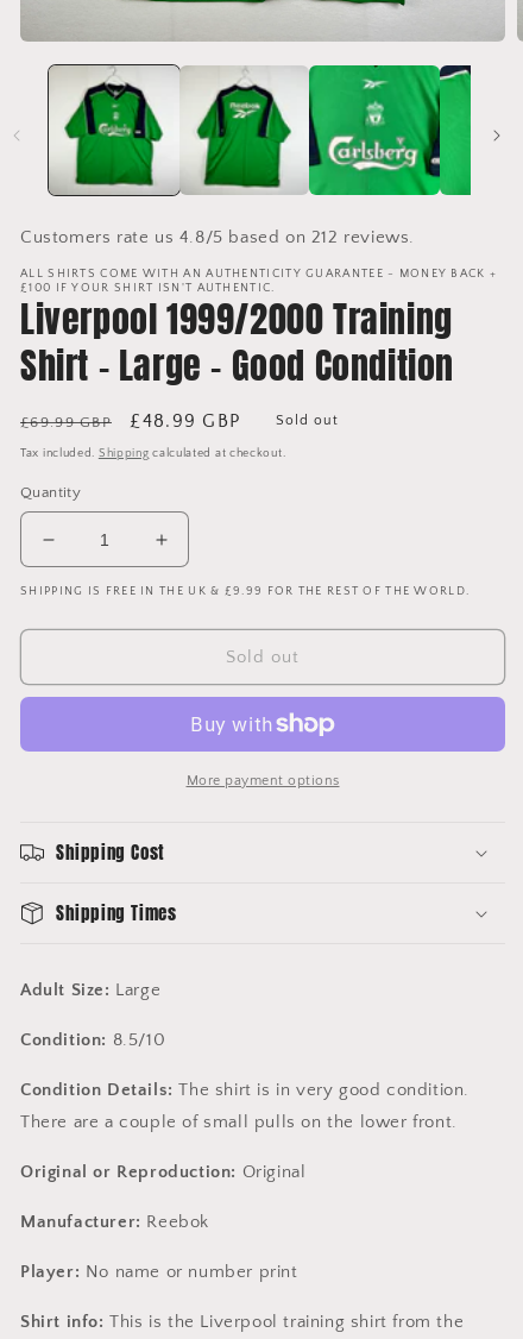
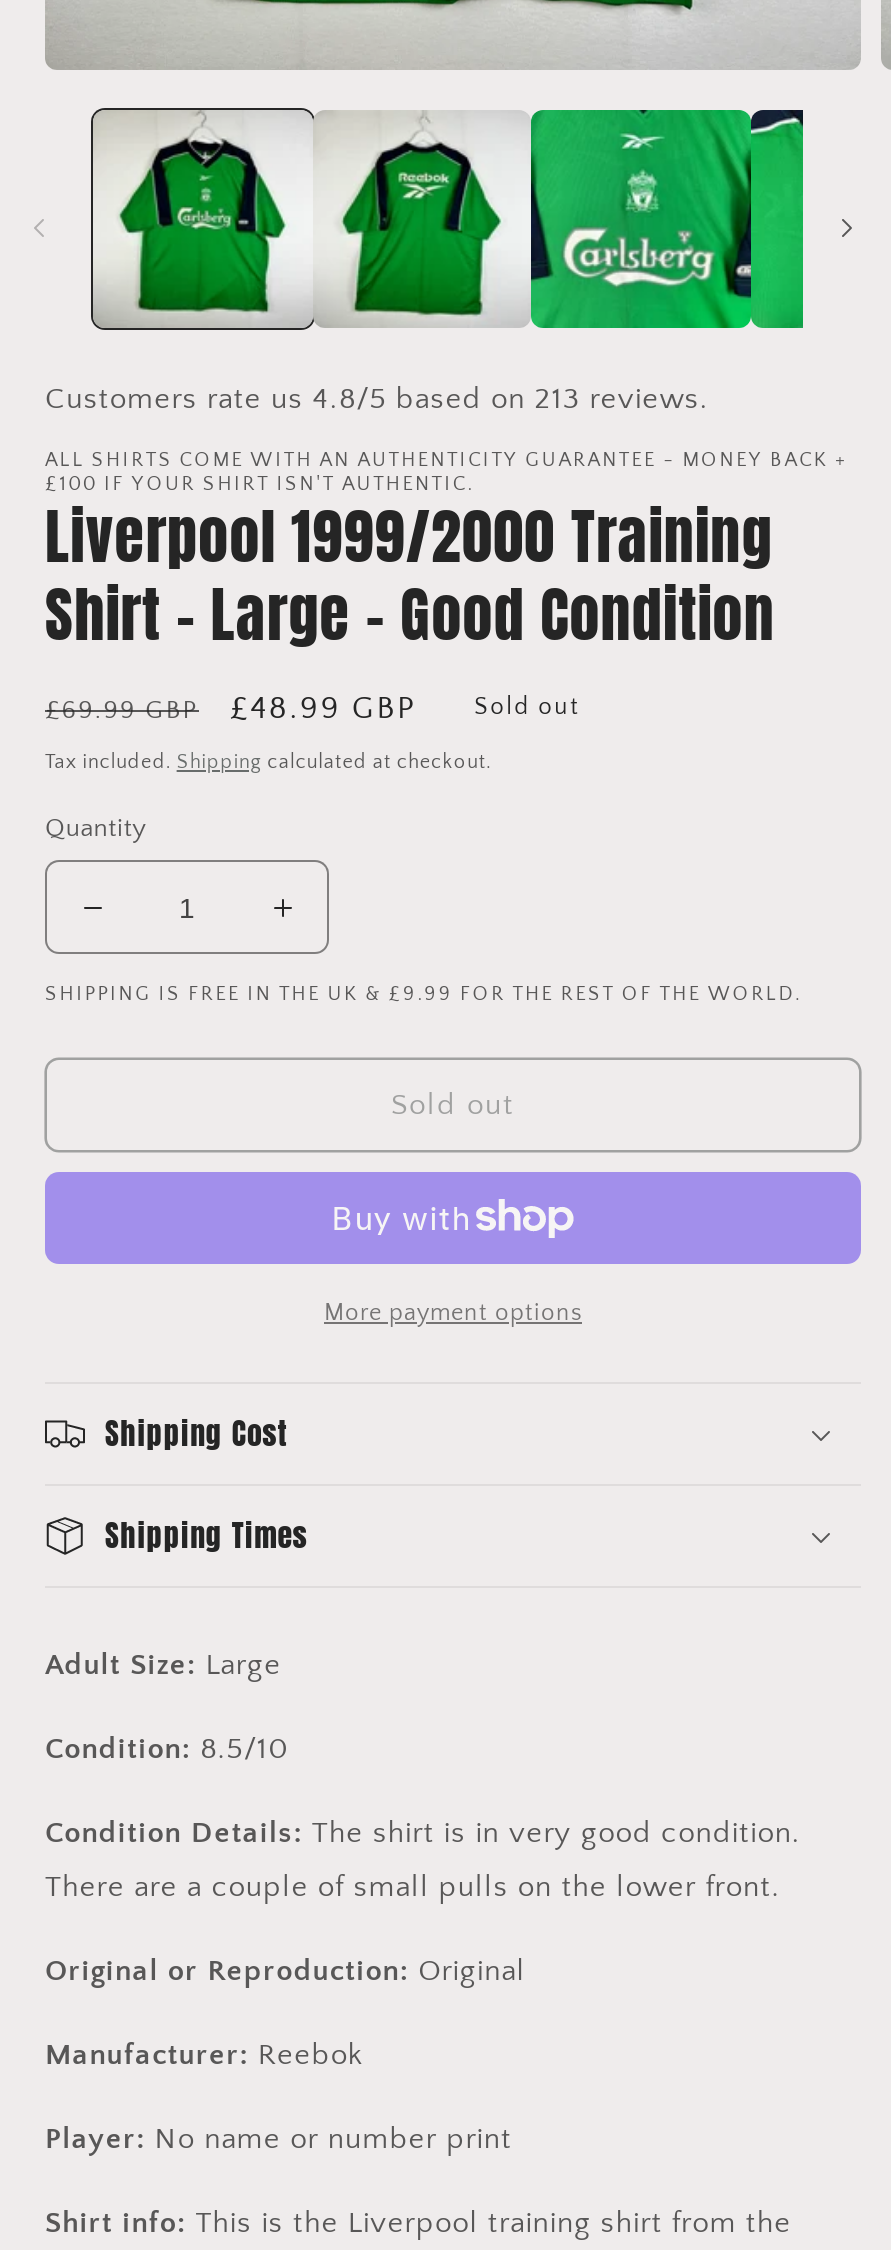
[20,227,415,248] Customers rate us 4.8/5 based on 212 reviews. -> [45,382,709,416] Customers rate us 4.8/5 based on 213 reviews.

